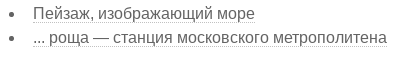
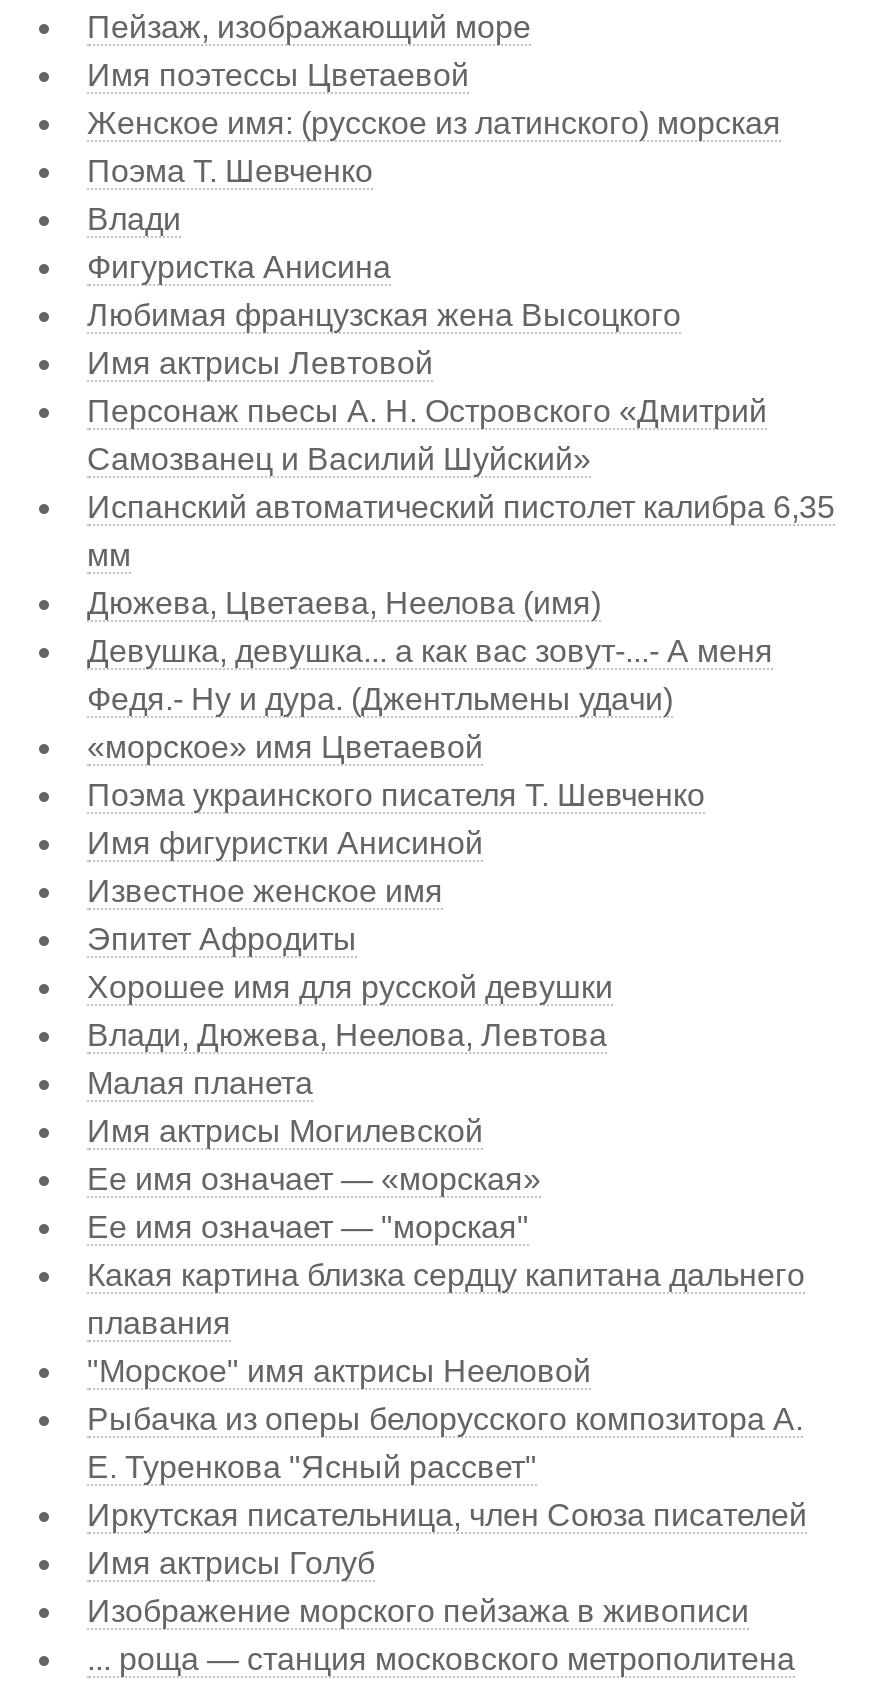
none -> [87,58,835,1628] Имя поэтессы Цветаевой | Женское имя: (русское из латинского) морская | Поэма Т. Шевченко | Влади | Фигуристка Анисина | Любимая французская жена Высоцкого | Имя актрисы Левтовой | Персонаж пьесы А. Н. Островского «Дмитрий | Самозванец и Василий Шуйский» | Испанский автоматический пистолет калибра 6,35 | мм | Дюжева, Цветаева, Неелова (имя) | Девушка, девушка... а как вас зовут-...- А меня | Федя.- Ну и дура. (Джентльмены удачи) | «морское» имя Цветаевой | Поэма украинского писателя Т. Шевченко | Имя фигуристки Анисиной | Известное женское имя | Эпитет Афродиты | Хорошее имя для русской девушки | Влади, Дюжева, Неелова, Левтова | Малая планета | Имя актрисы Могилевской | Ее имя означает — «морская» | Ее имя означает — "морская" | Какая картина близка сердцу капитана дальнего | плавания | "Морское" имя актрисы Нееловой | Рыбачка из оперы белорусского композитора А. | Е. Туренкова "Ясный рассвет" | Иркутская писательница, член Союза писателей | Имя актрисы Голуб | Изображение морского пейзажа в живописи

